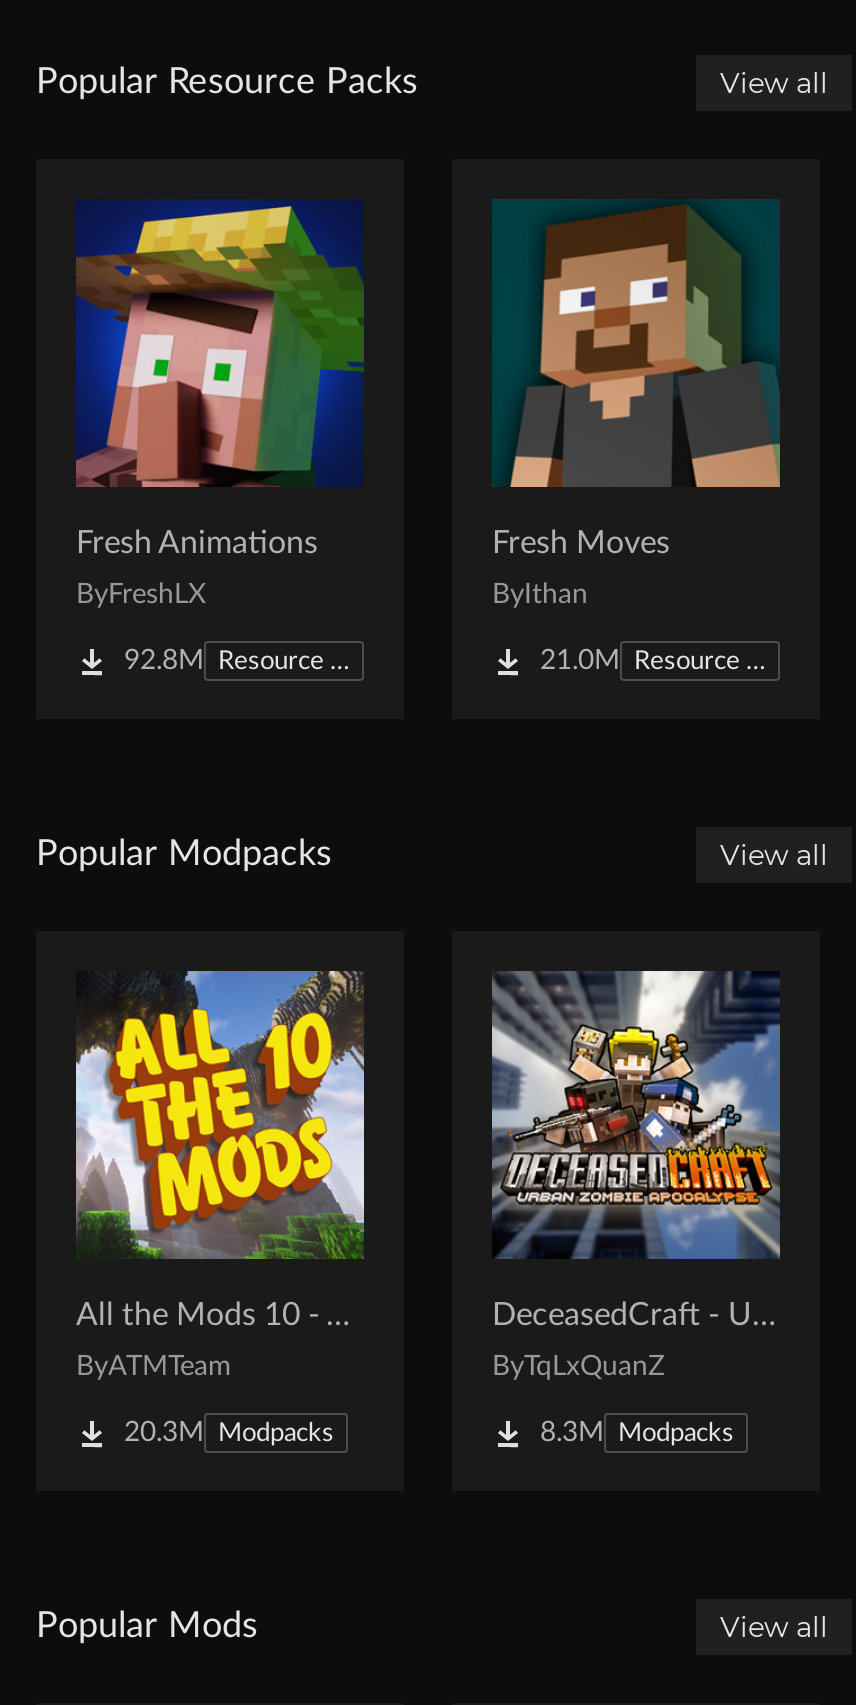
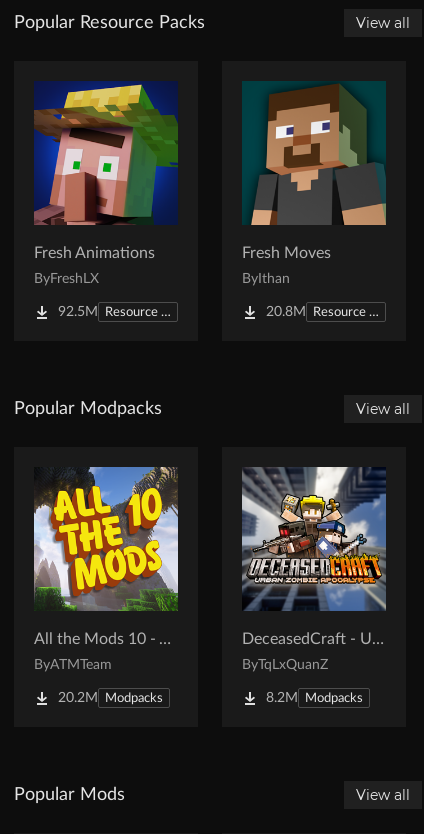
[124,646,204,674] 92.8M -> [58,305,98,319] 92.5M
[540,646,620,674] 21.0M -> [266,305,306,319] 20.8M
[124,1418,334,1446] 20.3M Modpacks -> [58,691,163,705] 20.2M Modpacks
[540,1418,734,1446] 8.3M Modpacks -> [266,691,363,705] 8.2M Modpacks

